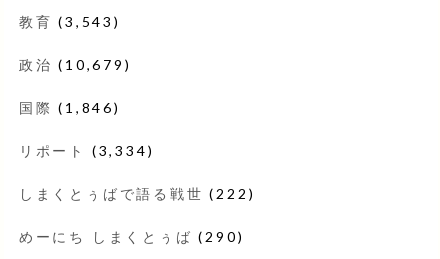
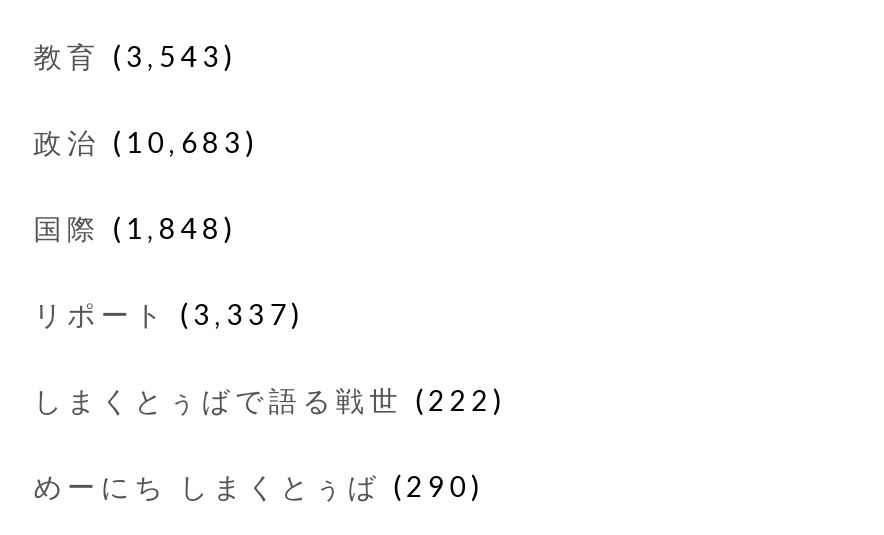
[19,56,131,73] 政治(10,679) -> [33,125,259,159] 政治(10,683)
[19,99,121,116] 国際(1,846) -> [33,211,237,245] 国際(1,848)
[19,142,154,159] リポート(3,334) -> [33,297,305,331] リポート(3,337)

